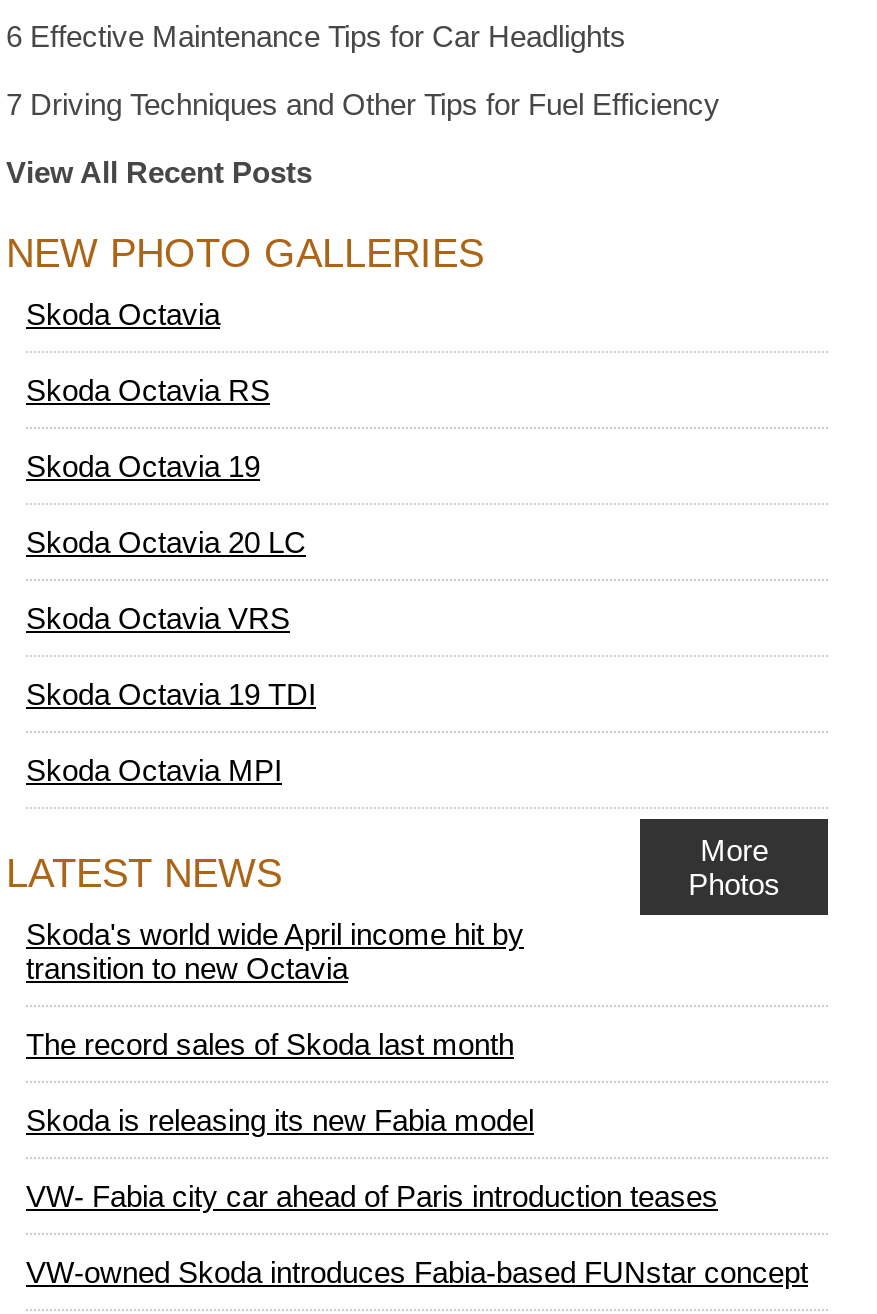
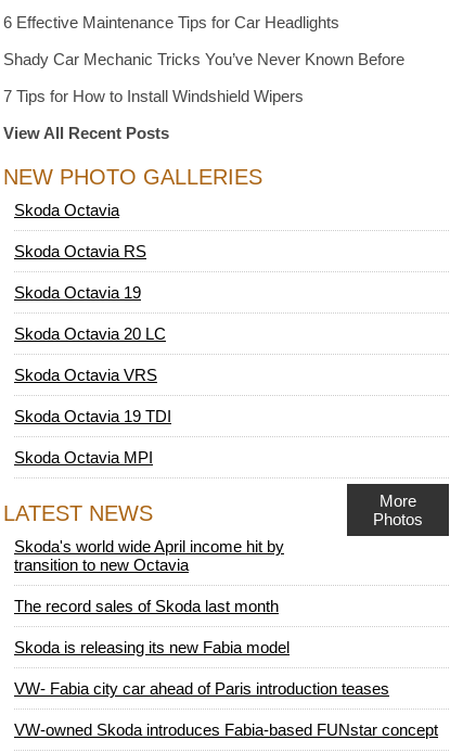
[6,87,720,121] 7 Driving Techniques and Other Tips for Fuel Efficiency -> [3,50,404,105] Shady Car Mechanic Tricks You’ve Never Known Before | 7 Tips for How to Install Windshield Wipers

